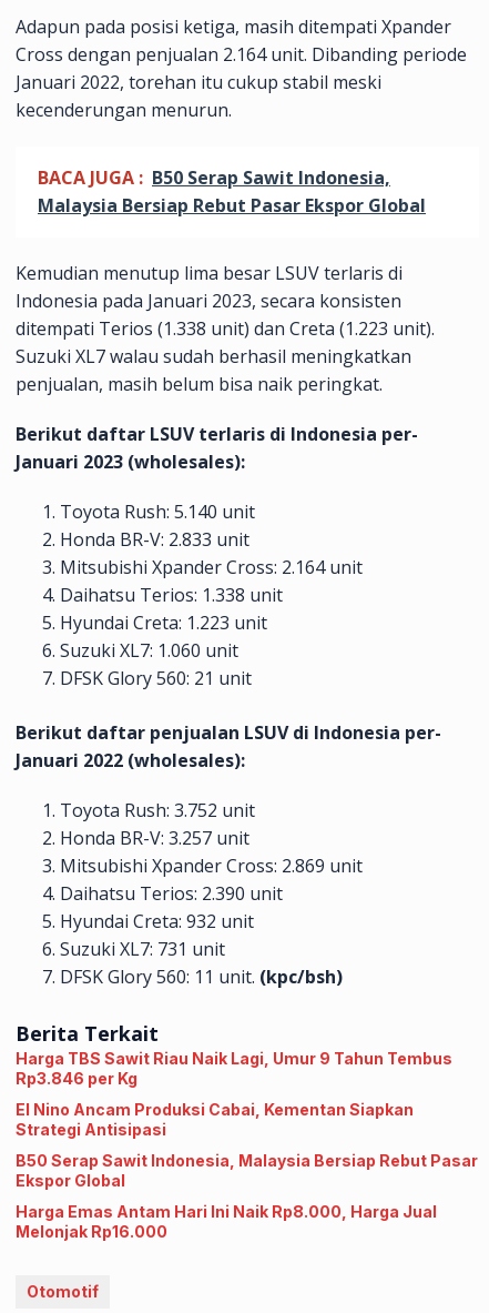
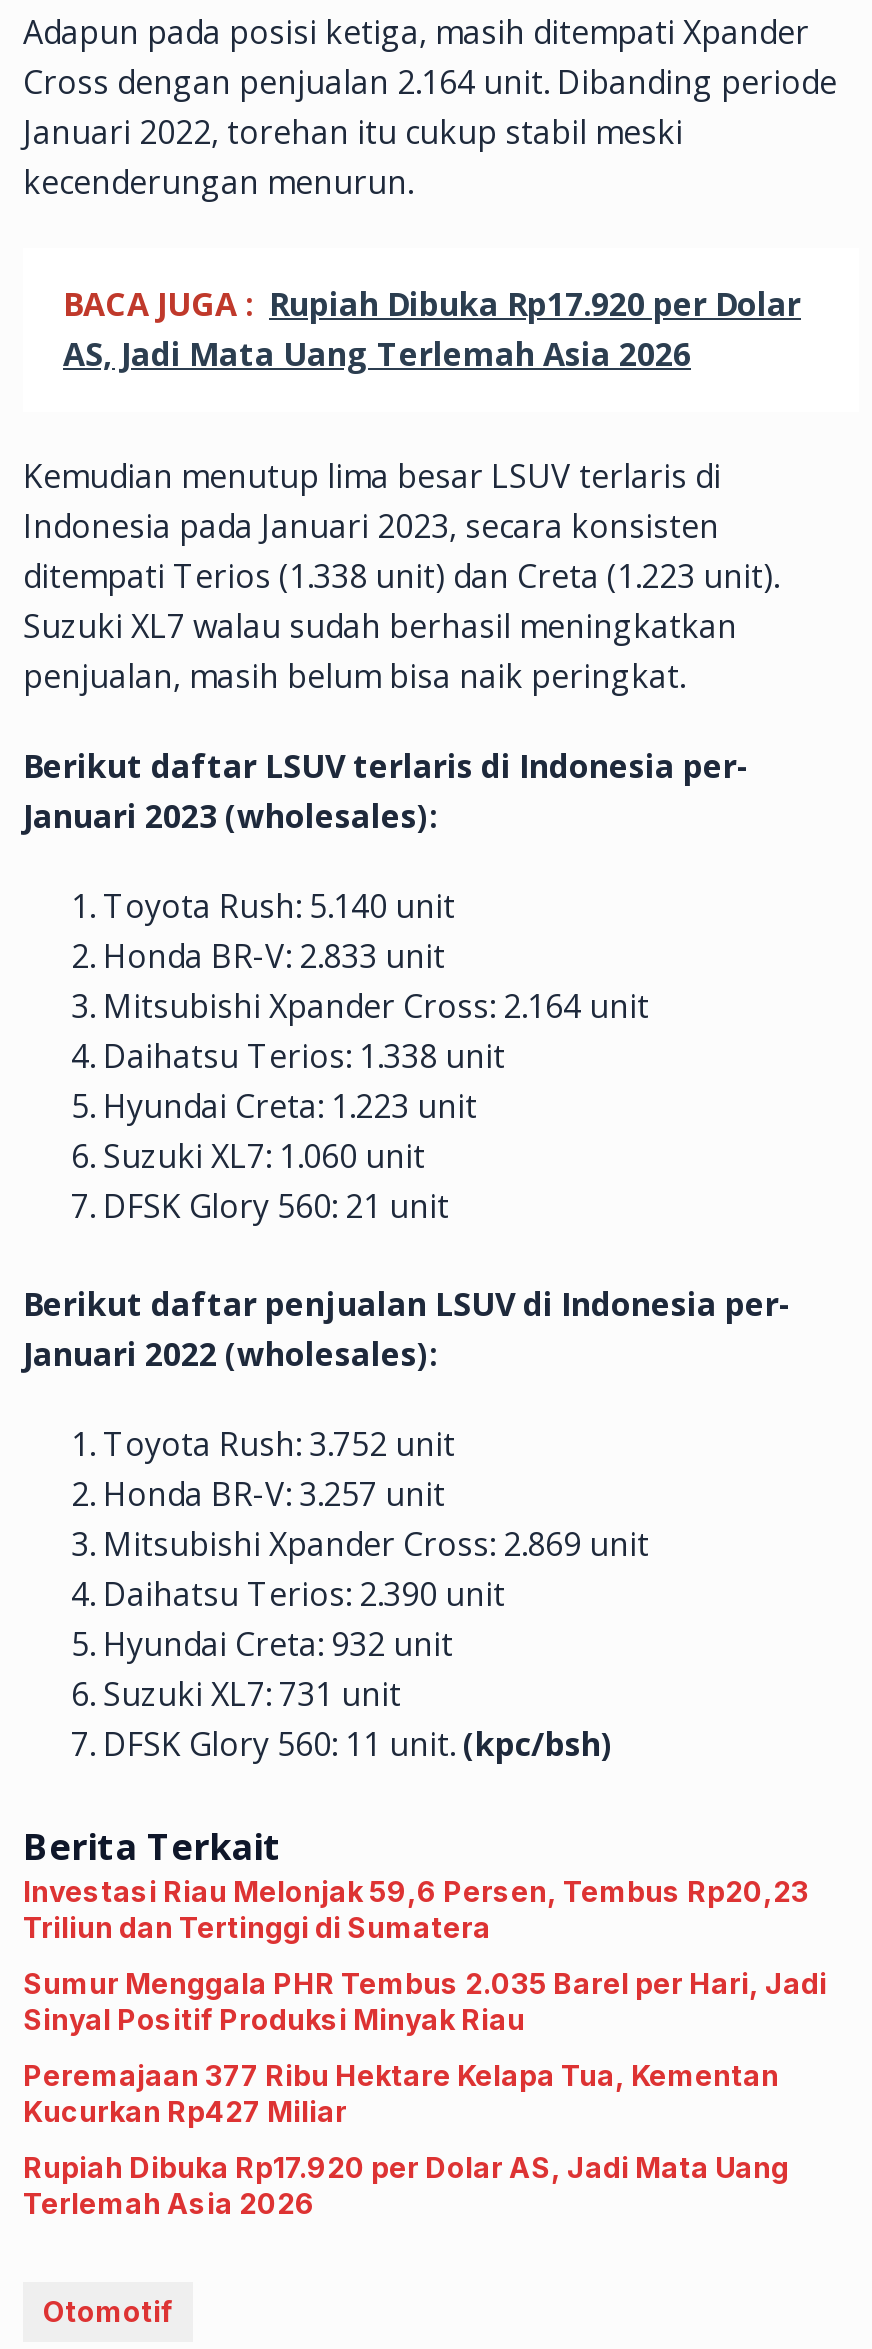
[38,166,426,218] BACA JUGA : B50 Serap Sawit Indonesia, | Malaysia Bersiap Rebut Pasar Ekspor Global -> [63,283,801,377] BACA JUGA : Rupiah Dibuka Rp17.920 per Dolar | AS, Jadi Mata Uang Terlemah Asia 2026
[16,1049,452,1088] Harga TBS Sawit Riau Naik Lagi, Umur 9 Tahun Tembus | Rp3.846 per Kg -> [23,1875,809,1945] Investasi Riau Melonjak 59,6 Persen, Tembus Rp20,23 | Triliun dan Tertinggi di Sumatera
[16,1100,414,1139] El Nino Ancam Produksi Cabai, Kementan Siapkan | Strategi Antisipasi -> [23,1967,827,2037] Sumur Menggala PHR Tembus 2.035 Barel per Hari, Jadi | Sinyal Positif Produksi Minyak Riau
[16,1151,478,1190] B50 Serap Sawit Indonesia, Malaysia Bersiap Rebut Pasar | Ekspor Global -> [23,2059,779,2129] Peremajaan 377 Ribu Hektare Kelapa Tua, Kementan | Kucurkan Rp427 Miliar
[16,1202,437,1241] Harga Emas Antam Hari Ini Naik Rp8.000, Harga Jual | Melonjak Rp16.000 -> [23,2151,789,2221] Rupiah Dibuka Rp17.920 per Dolar AS, Jadi Mata Uang | Terlemah Asia 2026

